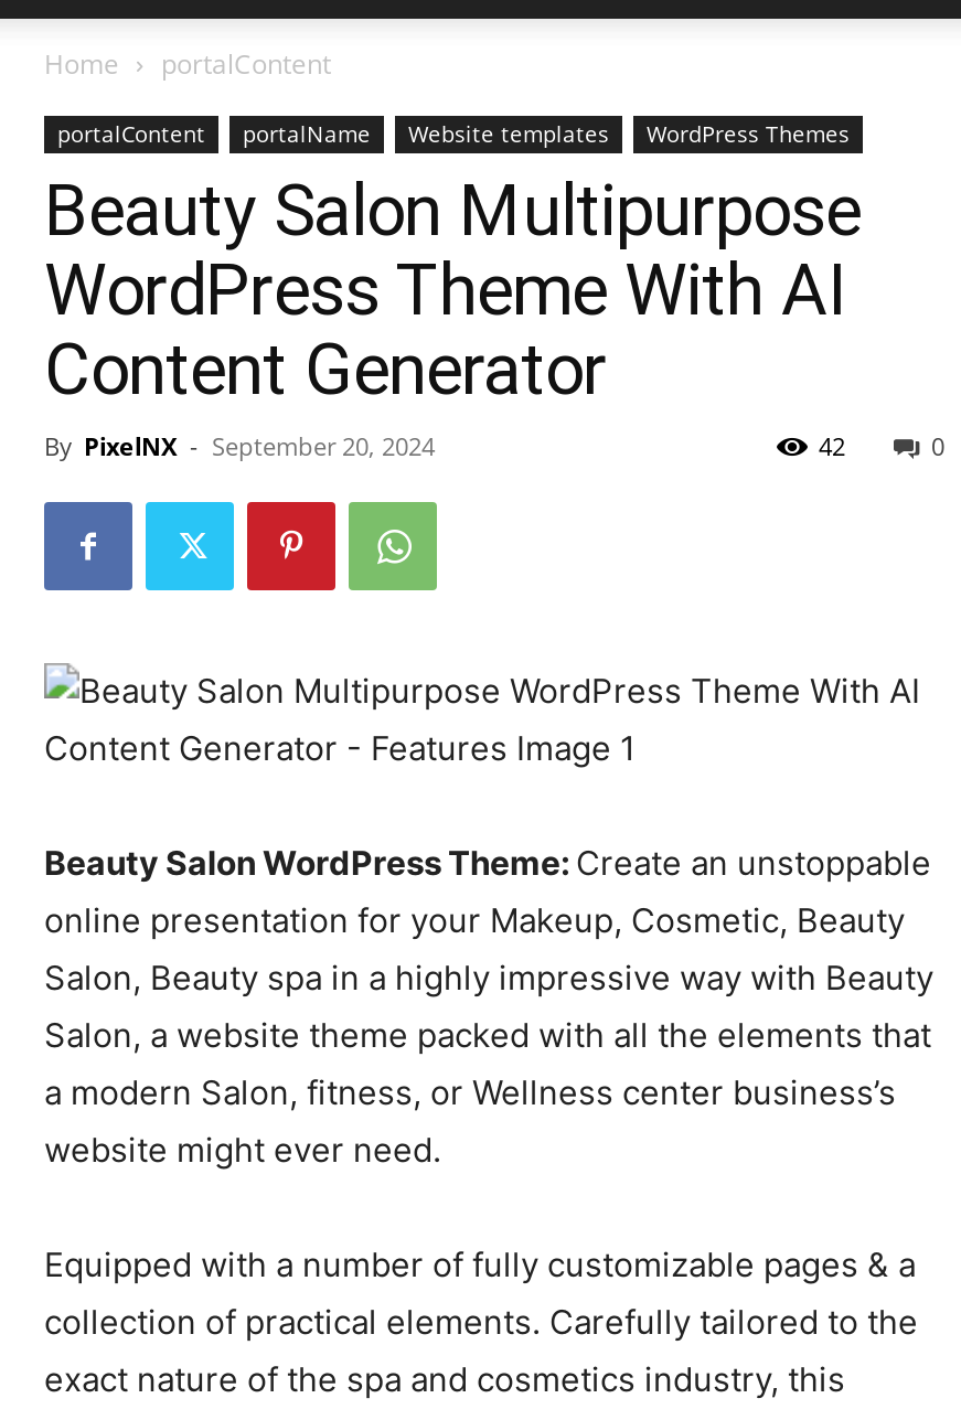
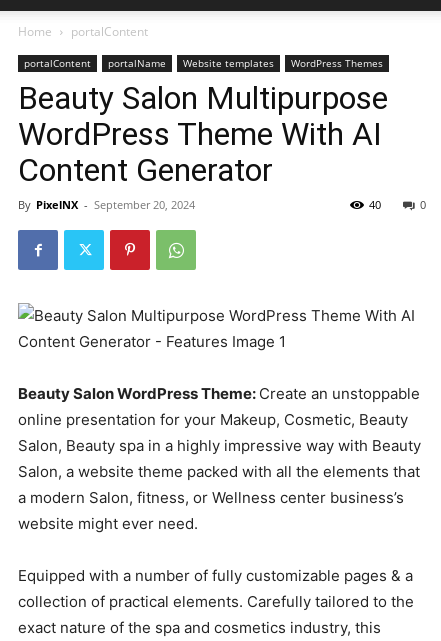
[819,429,845,462] 42 -> [369,197,381,212] 40

